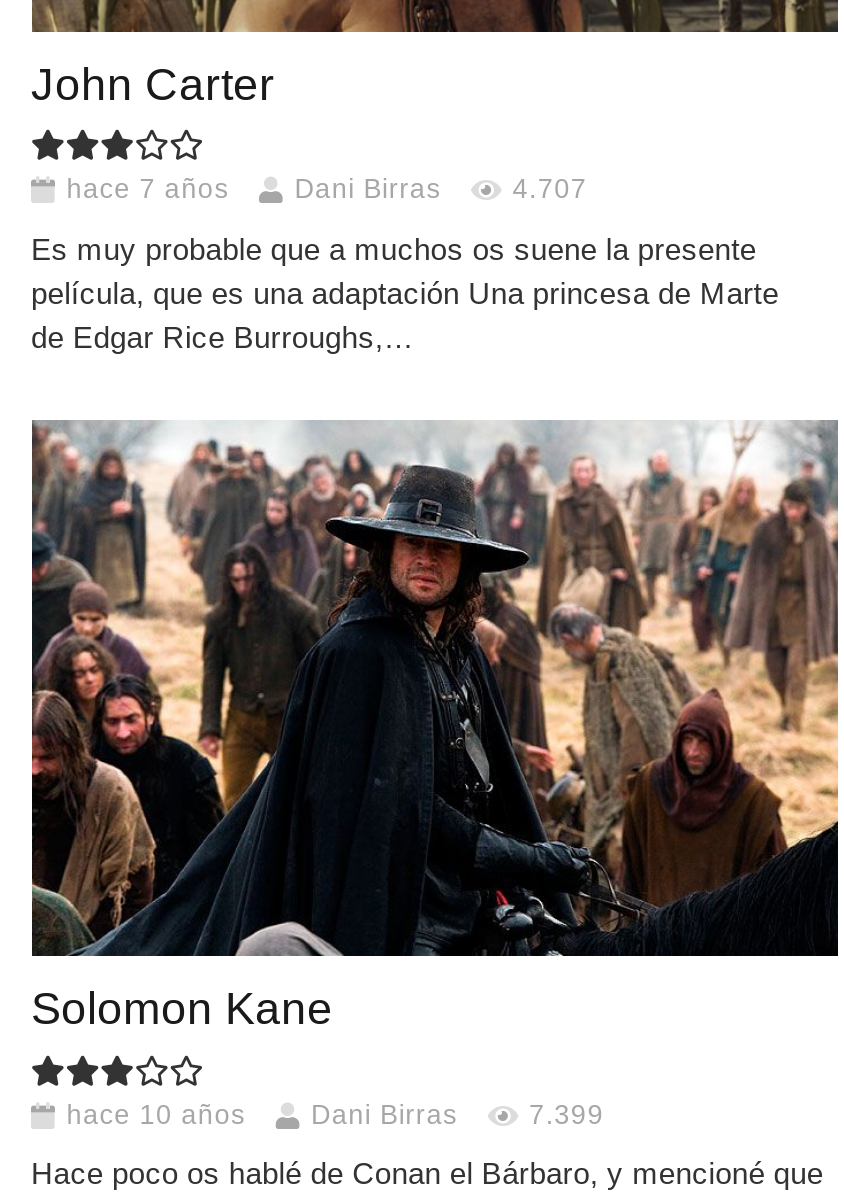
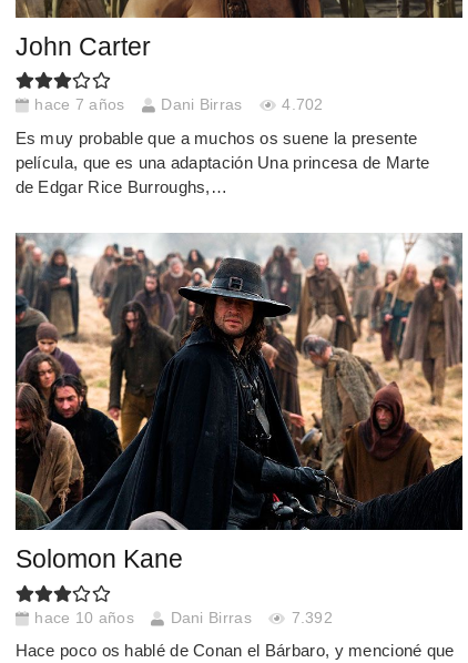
[512,174,587,204] 4.707 -> [282,97,323,113] 4.702
[529,1100,604,1130] 7.399 -> [291,610,333,626] 7.392

